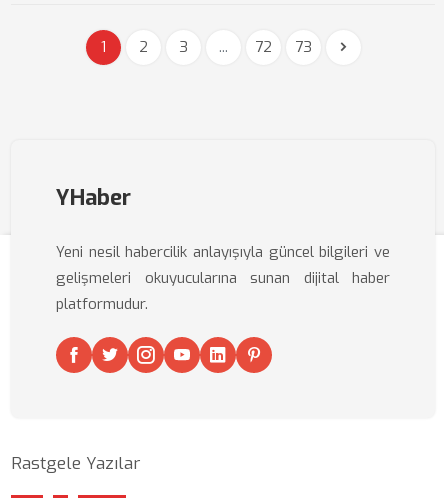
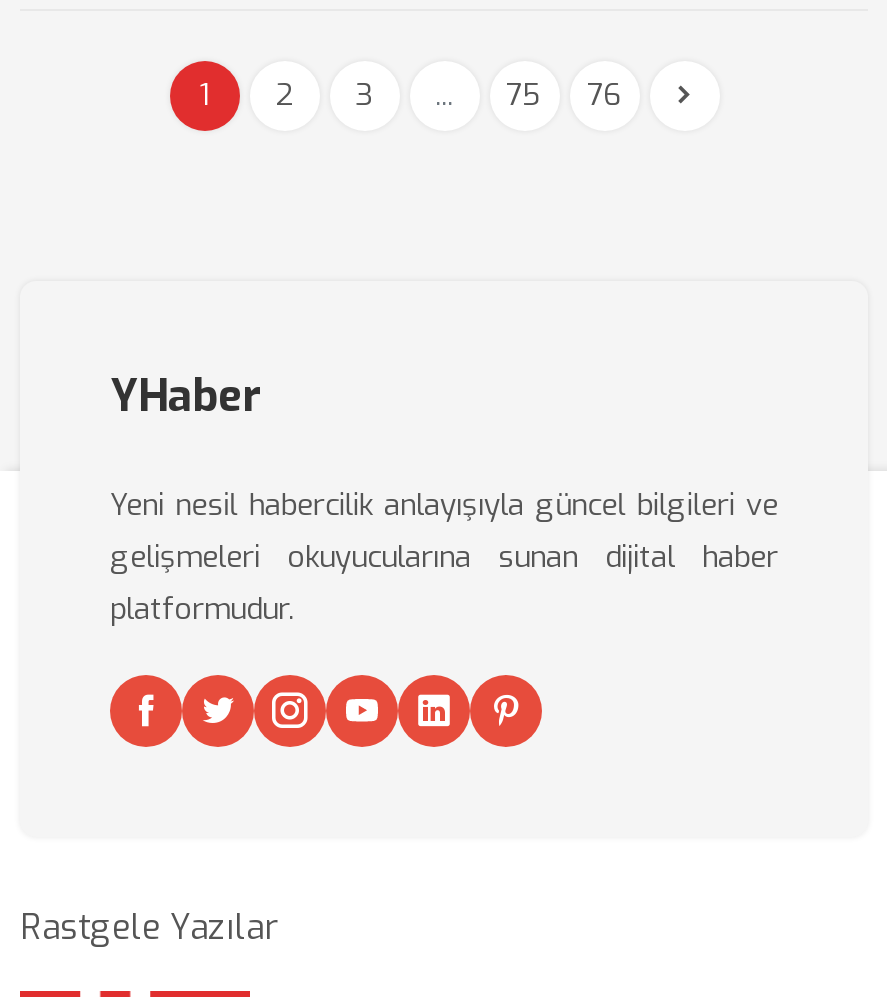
[254,37,271,57] 72 -> [506,75,542,115] 75
[294,37,311,57] 73 -> [587,75,621,115] 76

